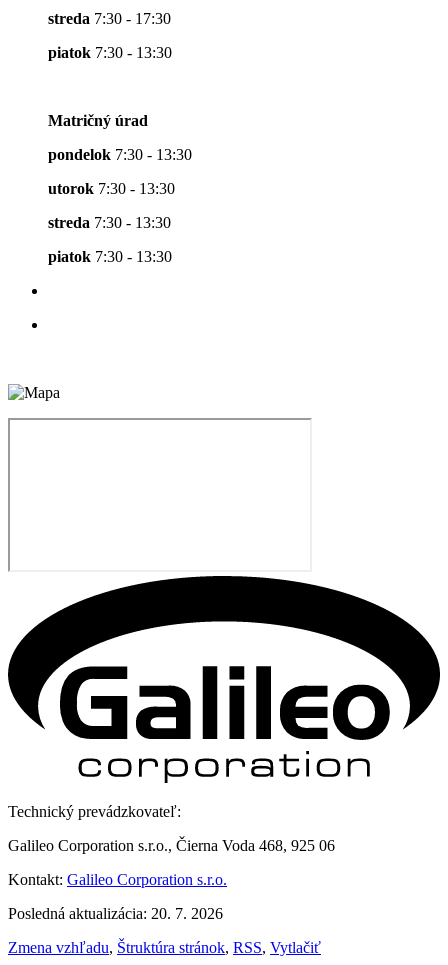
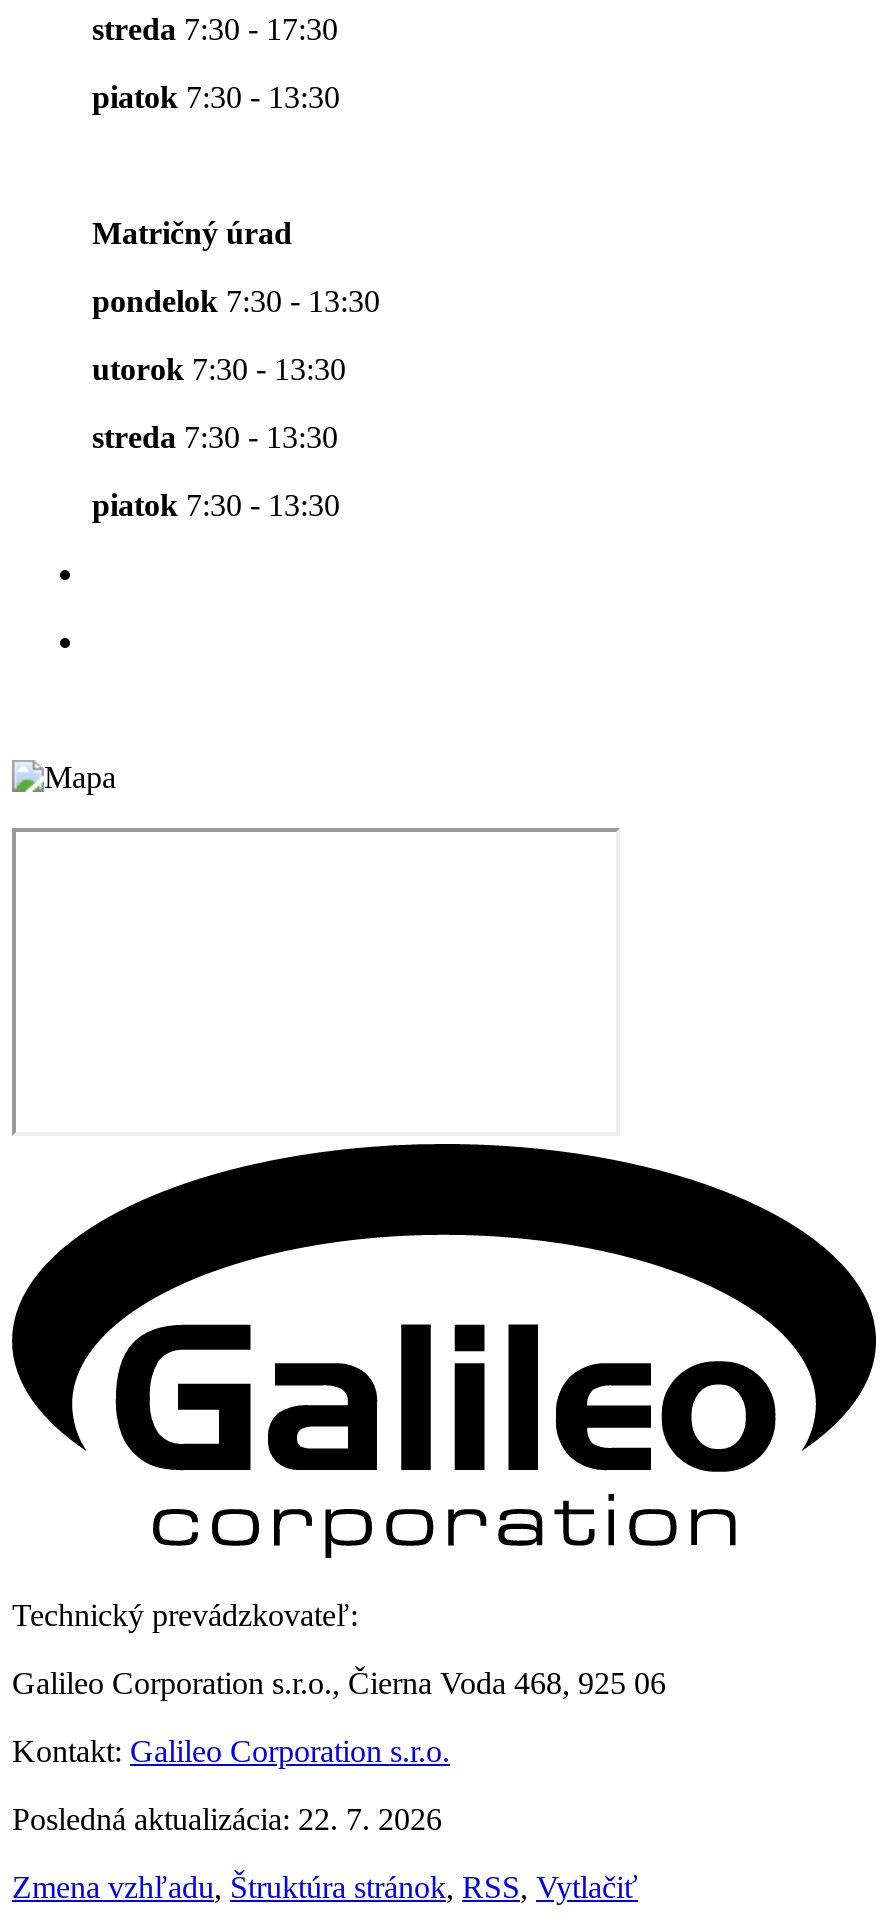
[8,905,223,922] Posledná aktualizácia: 20. 7. 2026 -> [12,1803,442,1837] Posledná aktualizácia: 22. 7. 2026

